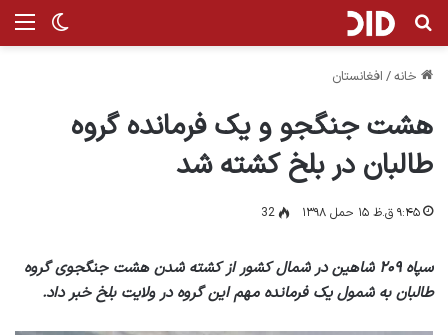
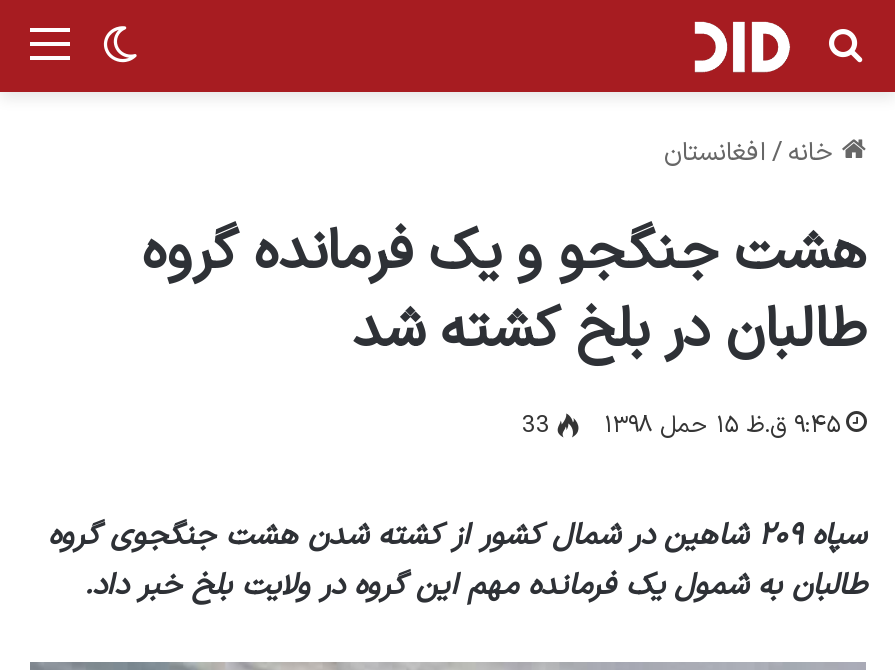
[261,204,275,222] 32 -> [522,408,550,444] 33

